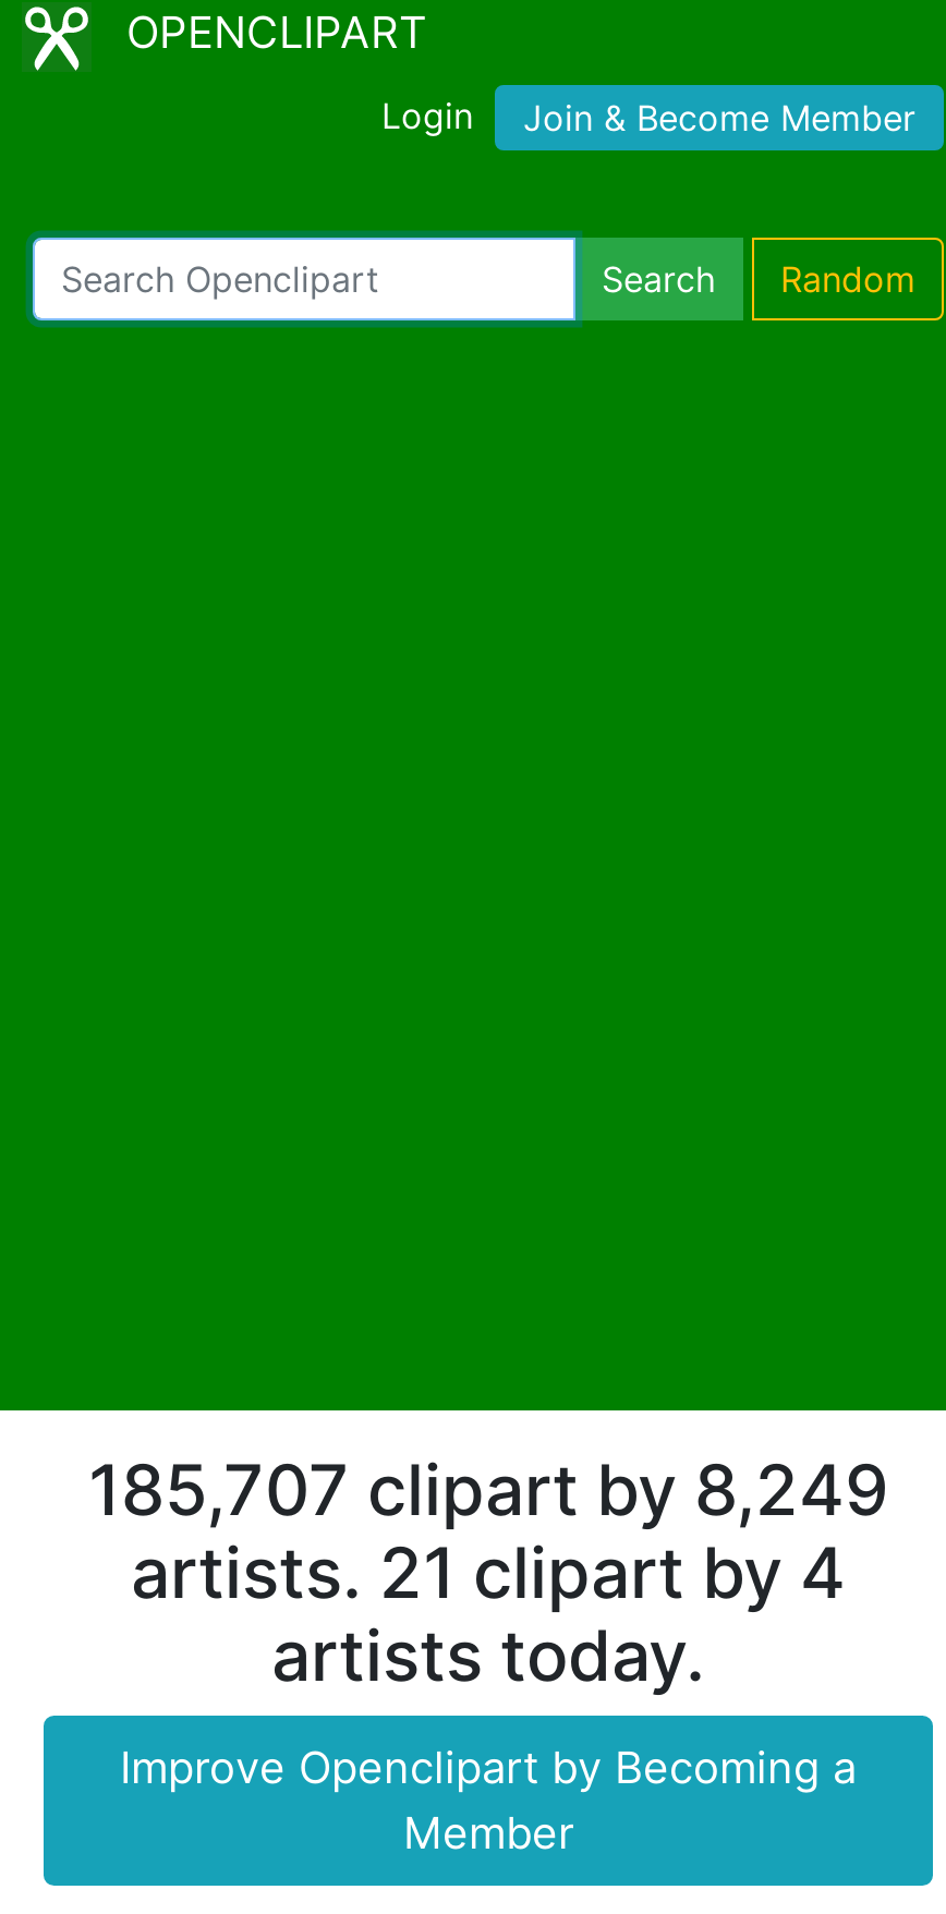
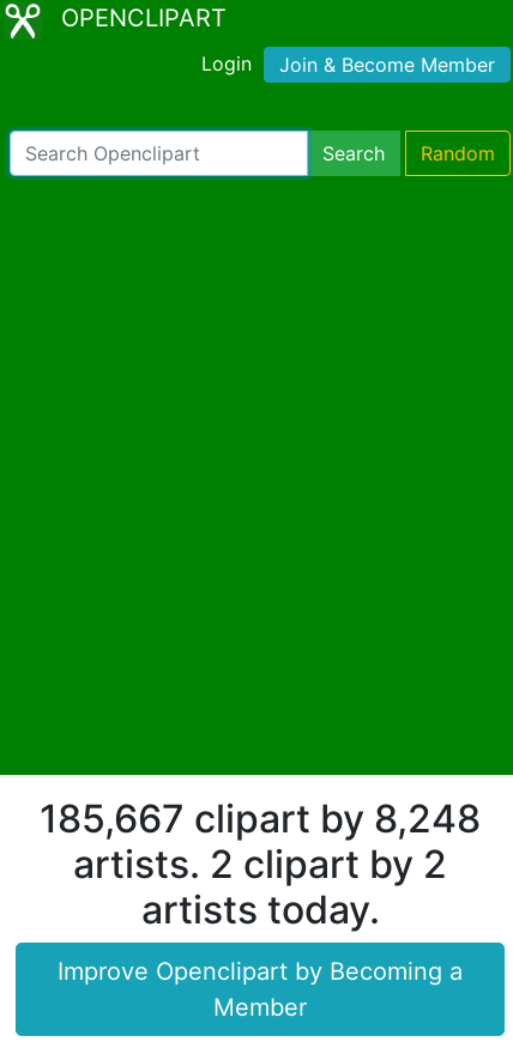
[88,1446,888,1531] 185,707 clipart by 8,249 -> [40,795,481,841] 185,667 clipart by 8,248
[131,1529,846,1614] artists. 21 clipart by 4 -> [73,840,447,887] artists. 2 clipart by 2

